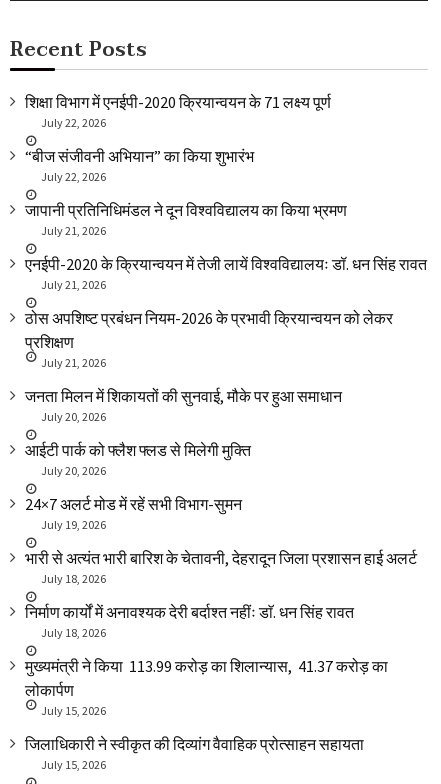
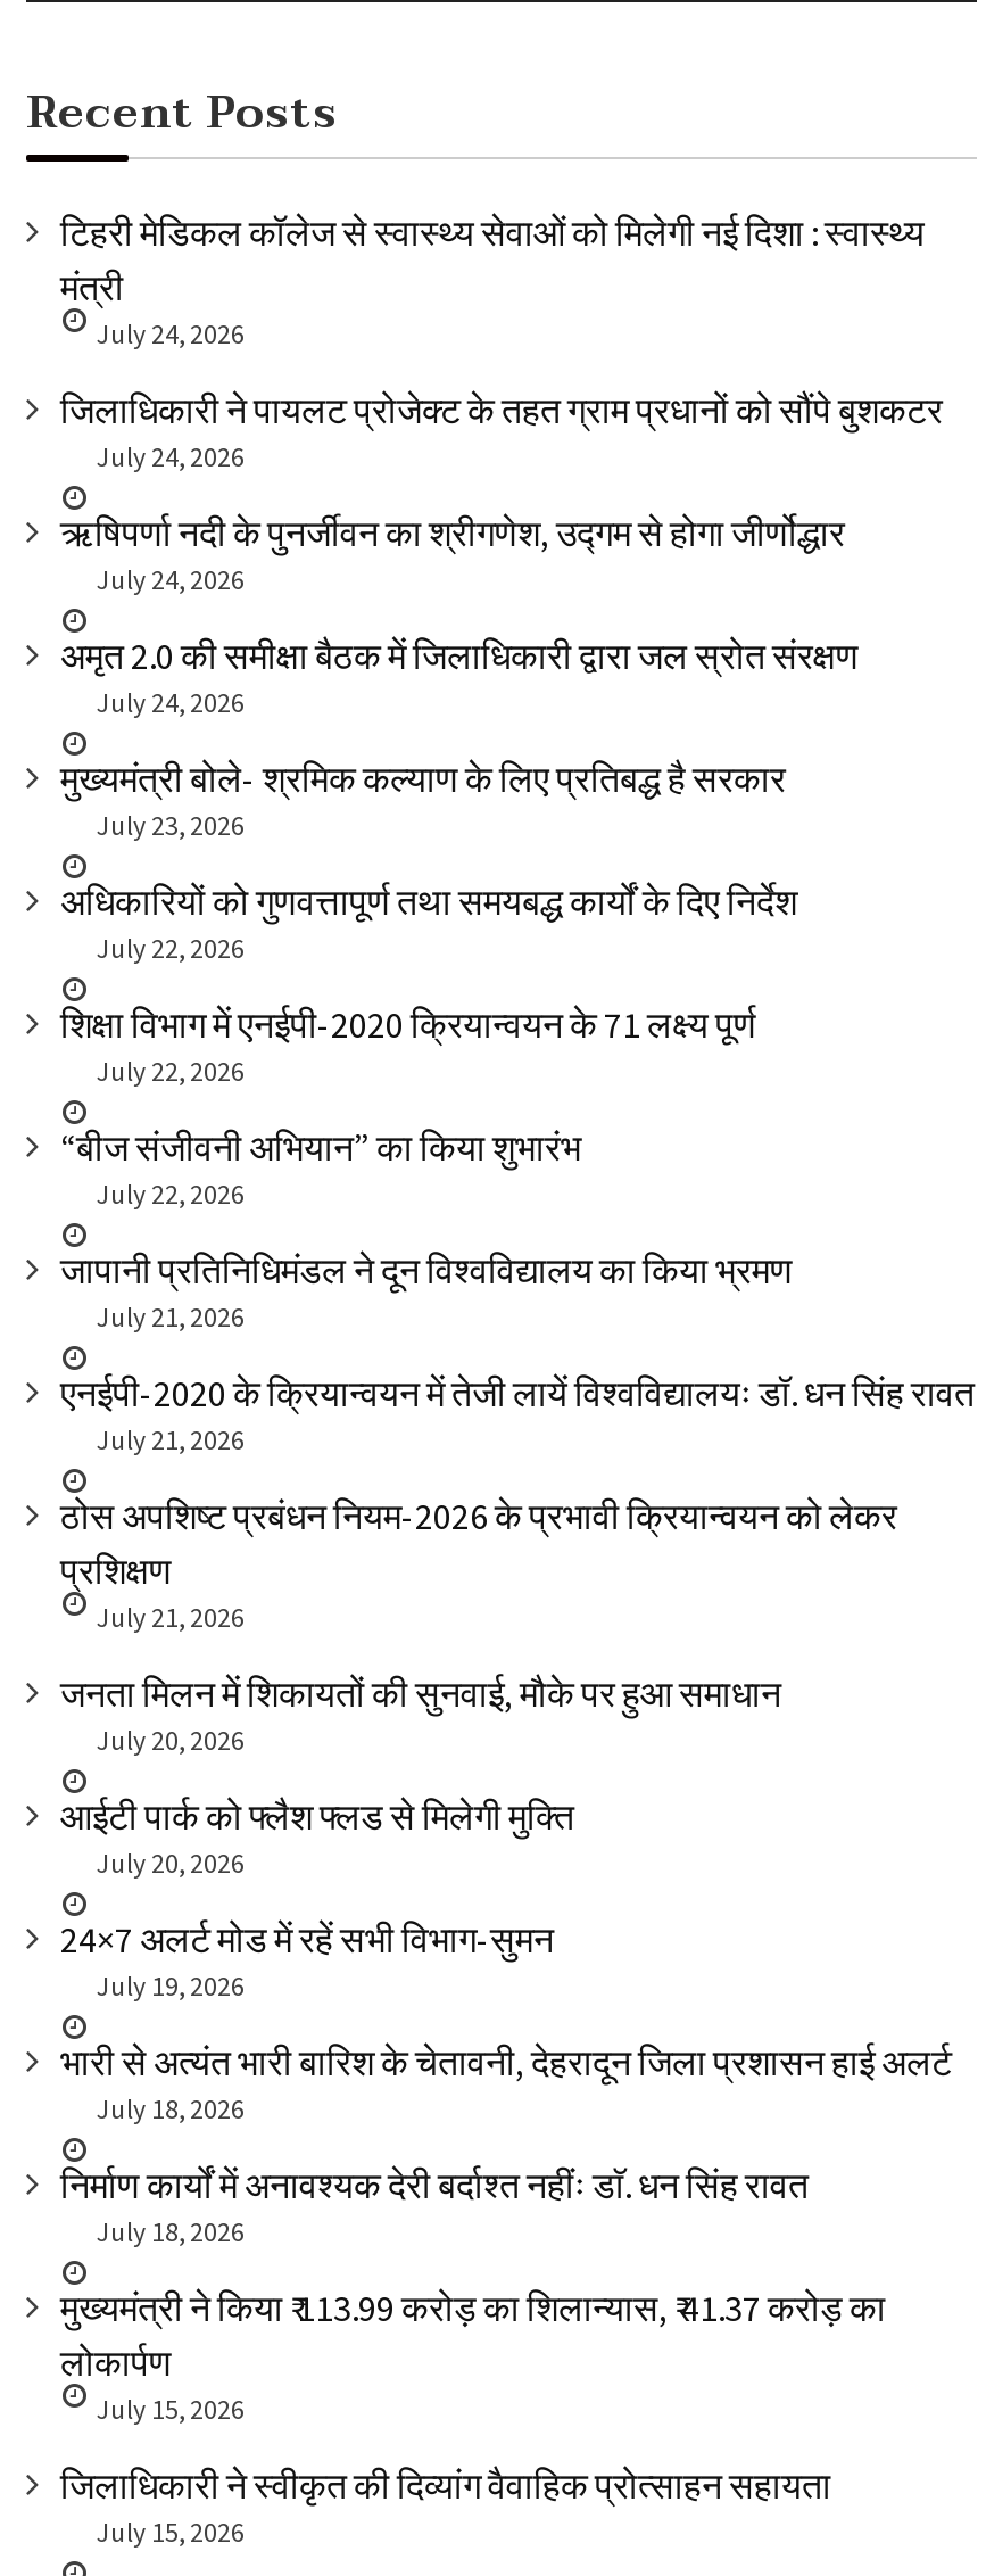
none -> [60,210,943,965] टिहरी मेडिकल कॉलेज से स्वास्थ्य सेवाओं को मिलेगी नई दिशा : स्वास्थ्य | मंत्री | July 24, 2026 | जिलाधिकारी ने पायलट प्रोजेक्ट के तहत ग्राम प्रधानों को सौंपे बुशकटर | July 24, 2026 | ऋषिपर्णा नदी के पुनर्जीवन का श्रीगणेश, उद्गम से होगा जीर्णोद्धार | July 24, 2026 | अमृत 2.0 की समीक्षा बैठक में जिलाधिकारी द्वारा जल स्रोत संरक्षण | July 24, 2026 | मुख्यमंत्री बोले- श्रमिक कल्याण के लिए प्रतिबद्ध है सरकार | July 23, 2026 | अधिकारियों को गुणवत्तापूर्ण तथा समयबद्ध कार्यों के दिए निर्देश | July 22, 2026

